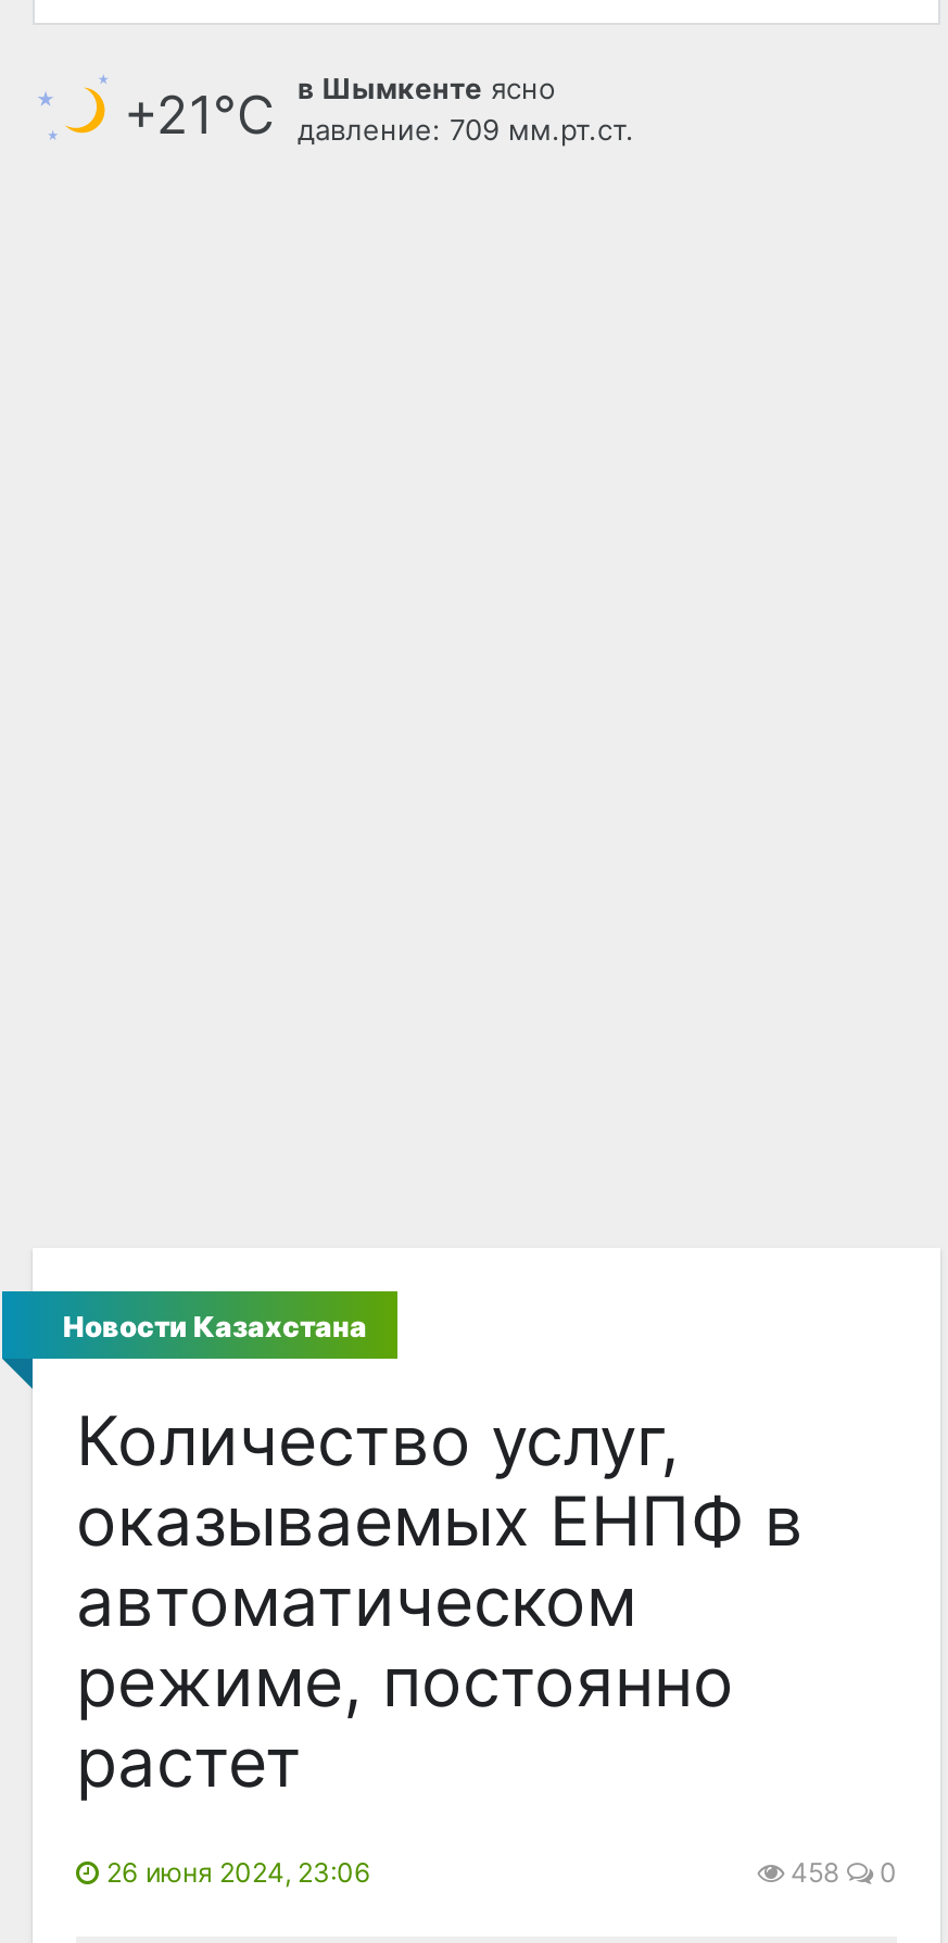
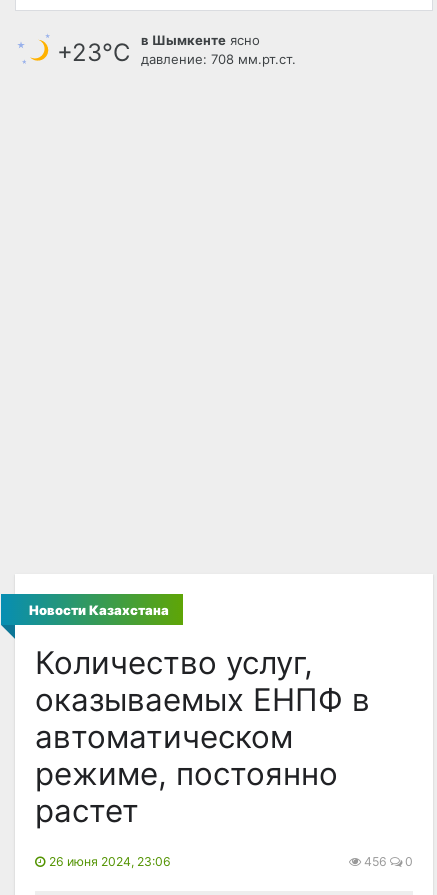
[124,84,274,147] +21°С -> [57,38,130,67] +23°С
[298,112,634,147] давление: 709 мм.рт.ст. -> [141,51,296,67] давление: 708 мм.рт.ст.
[784,1857,897,1889] 458 0 -> [361,854,413,869] 456 0

